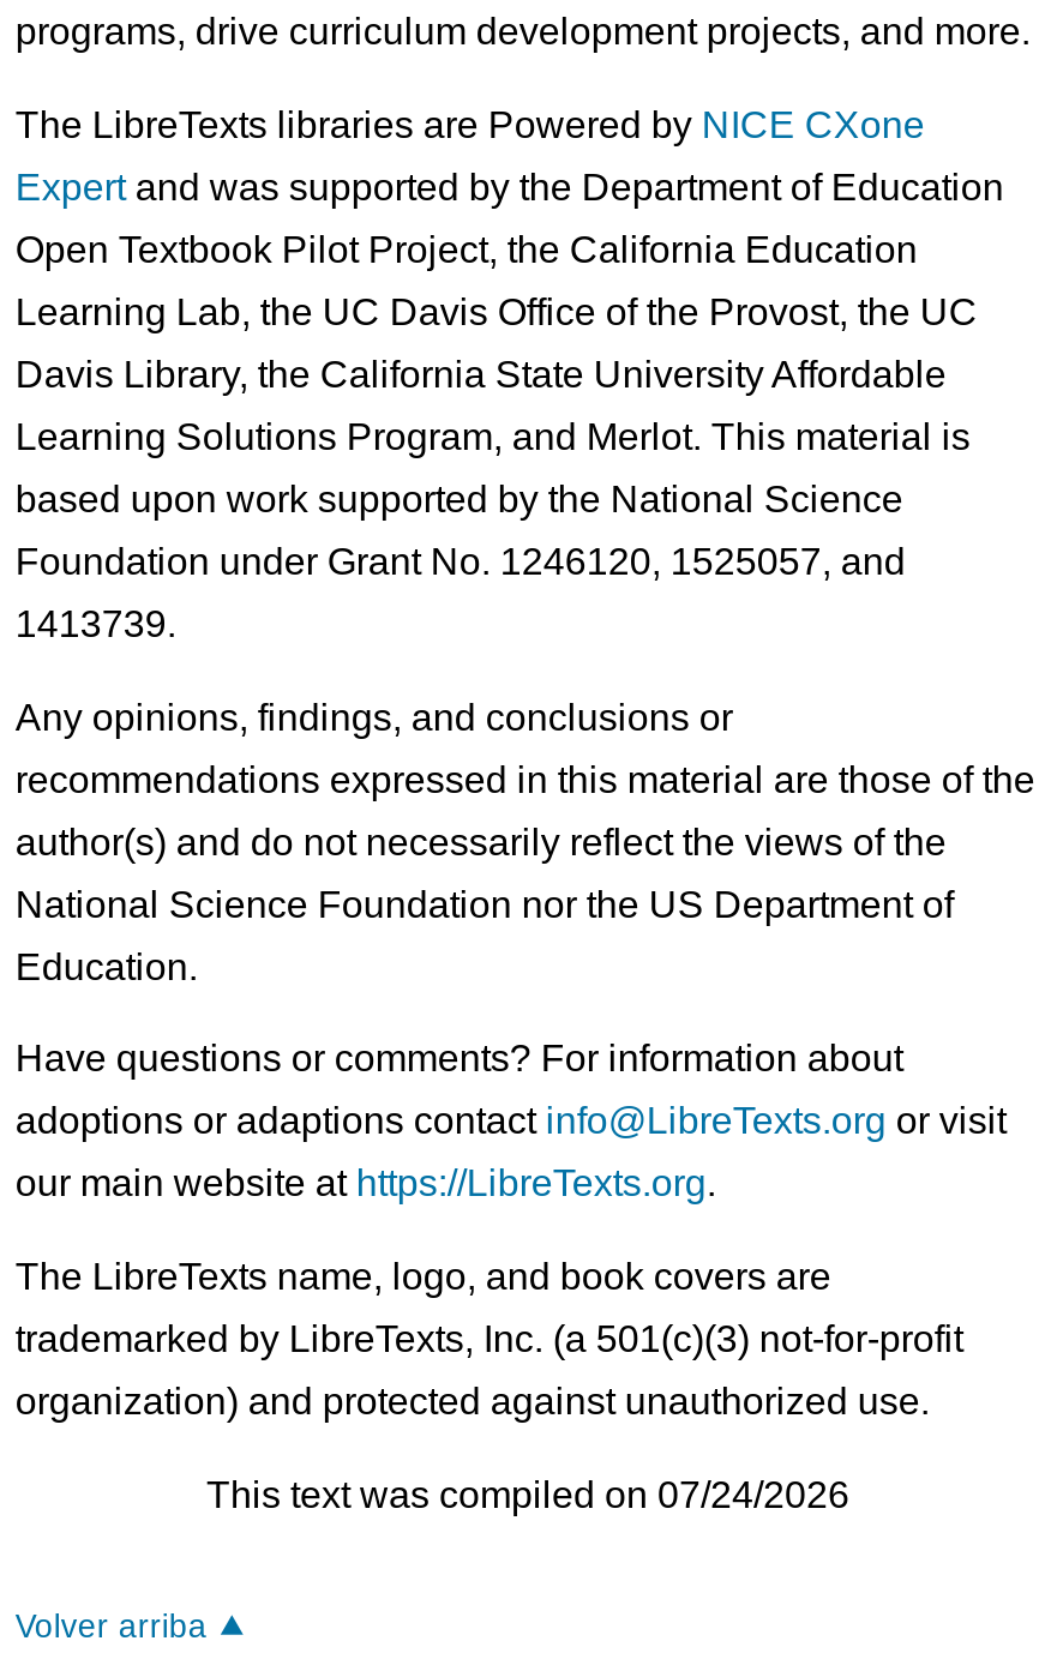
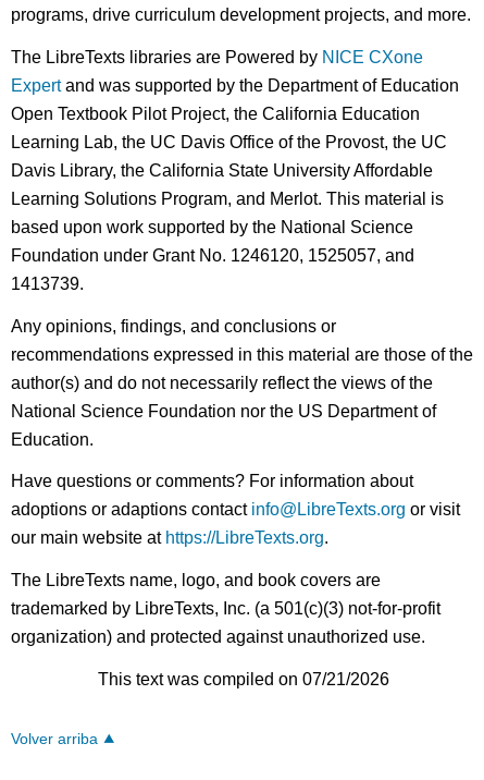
[206,1474,849,1515] This text was compiled on 07/24/2026 -> [98,670,389,688] This text was compiled on 07/21/2026

